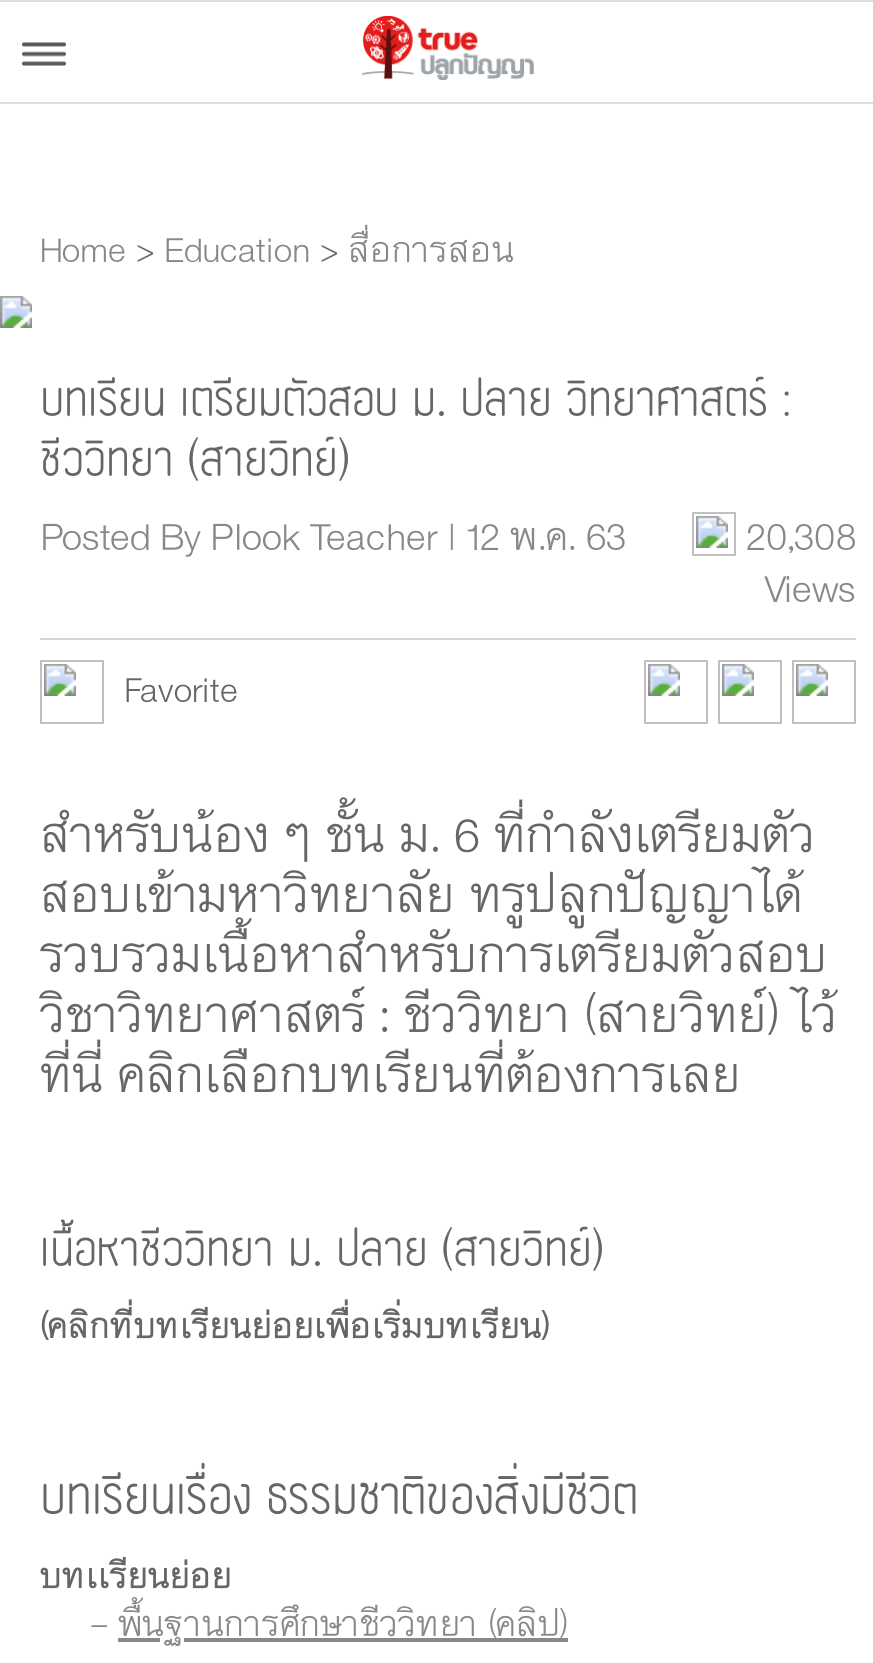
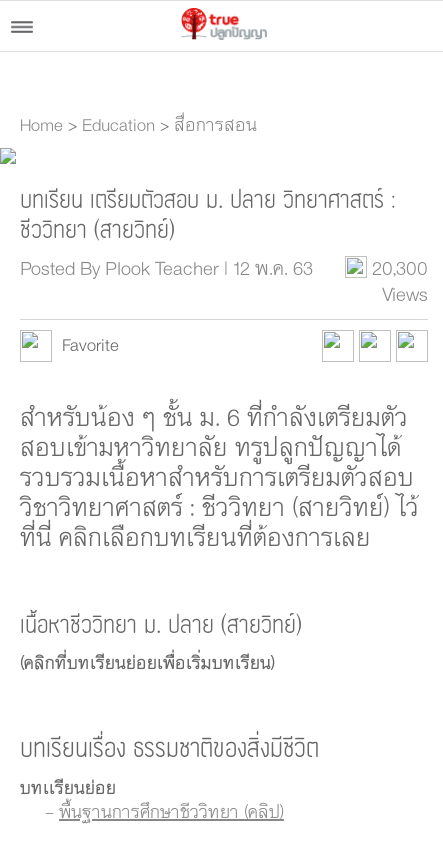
[736,510,856,568] 20,308 -> [367,255,428,284] 20,300

